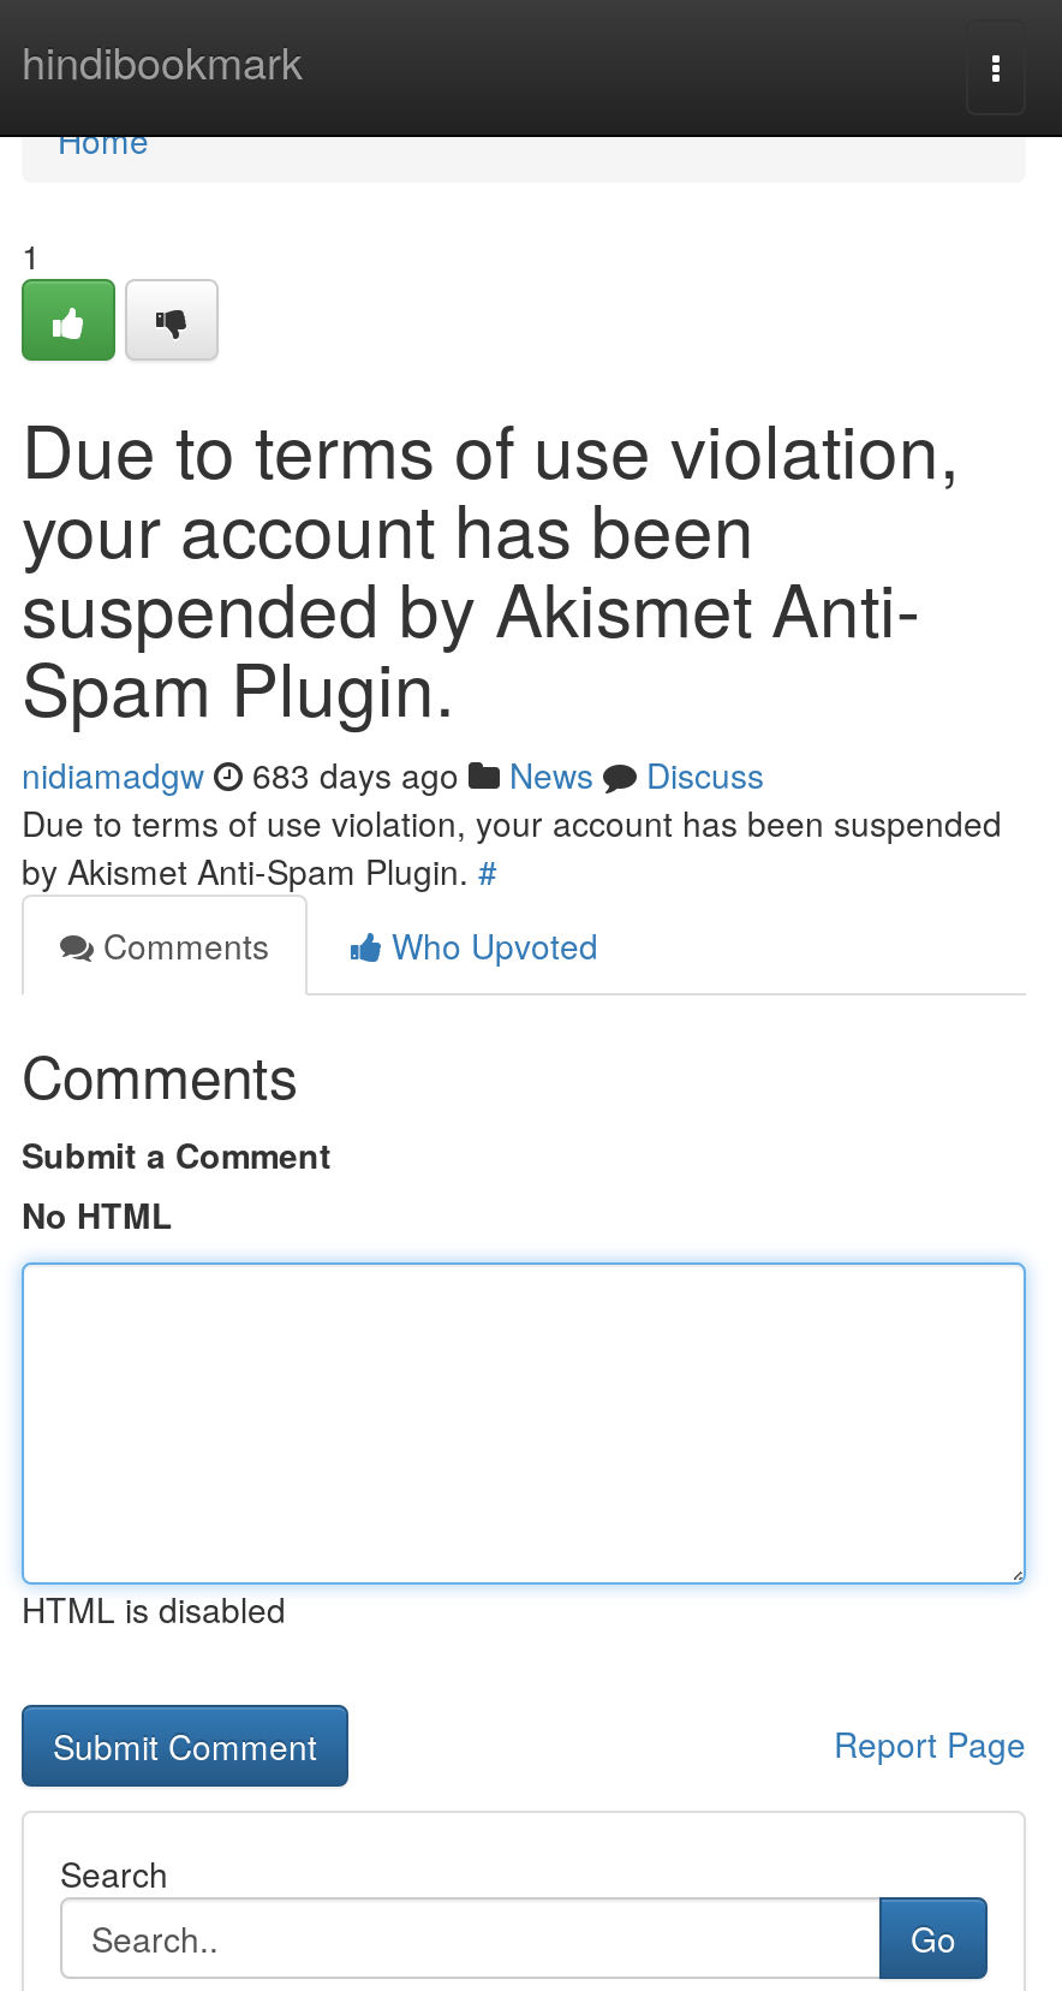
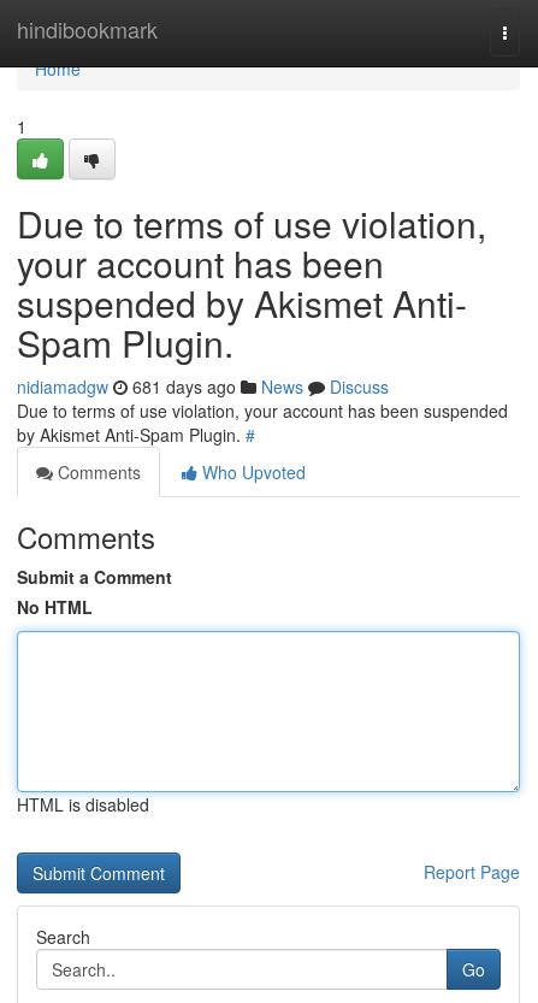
[22,750,764,798] nidiamadgw 683 days ago News Discuss -> [17,374,389,399] nidiamadgw 681 days ago News Discuss

